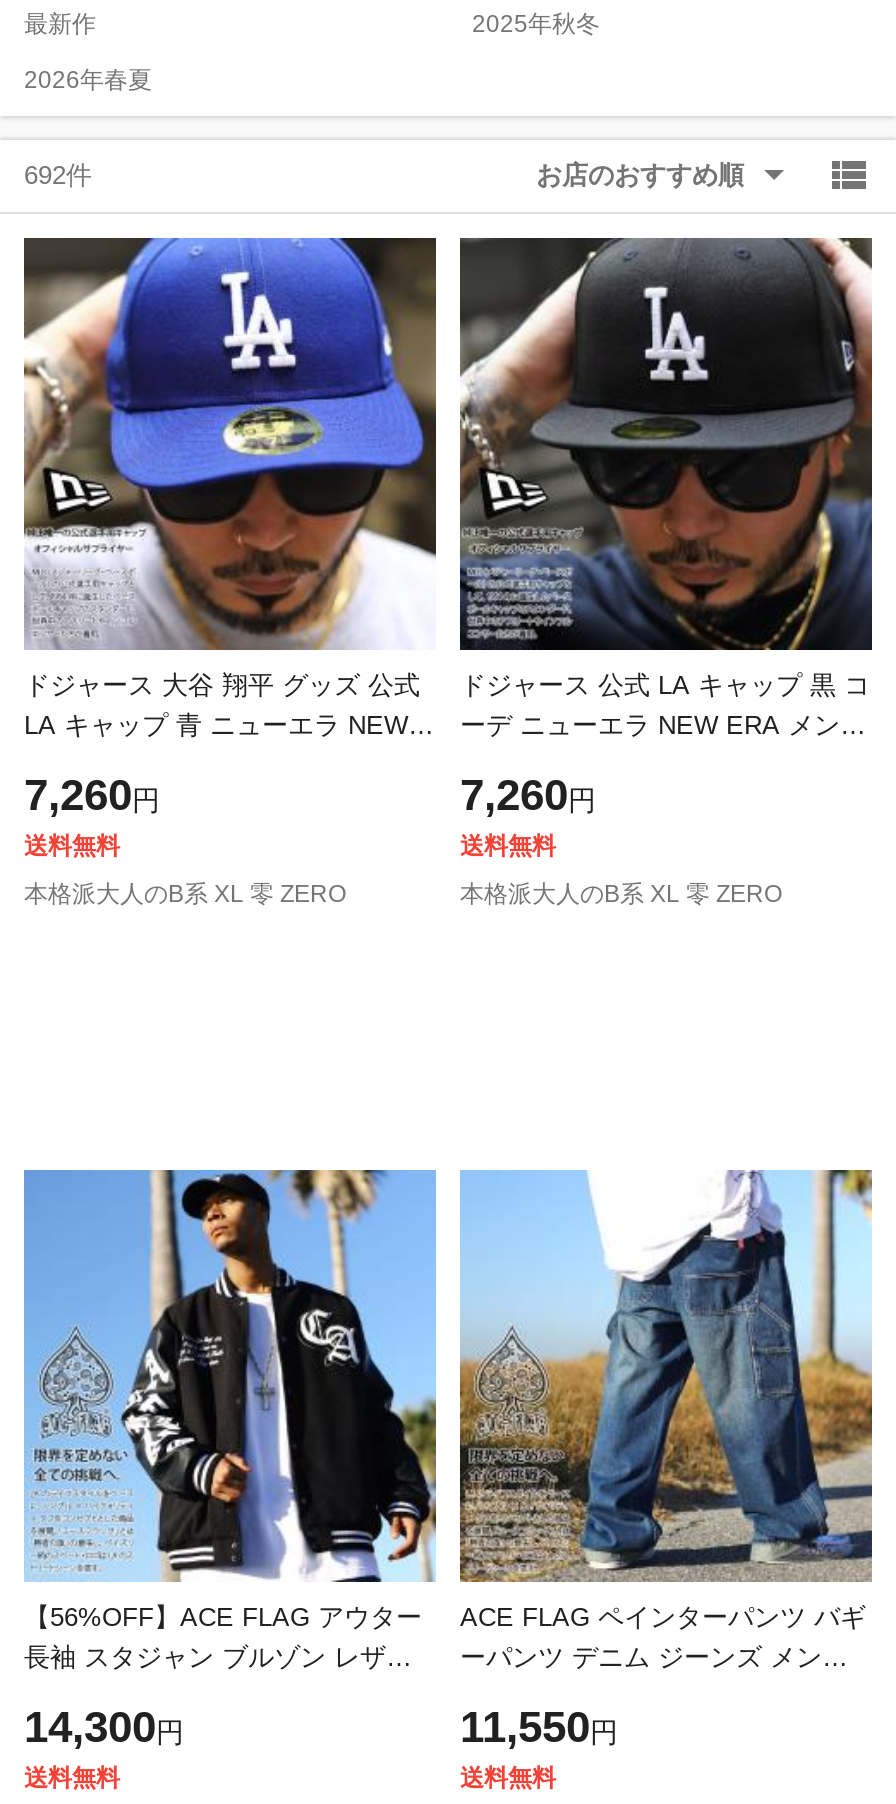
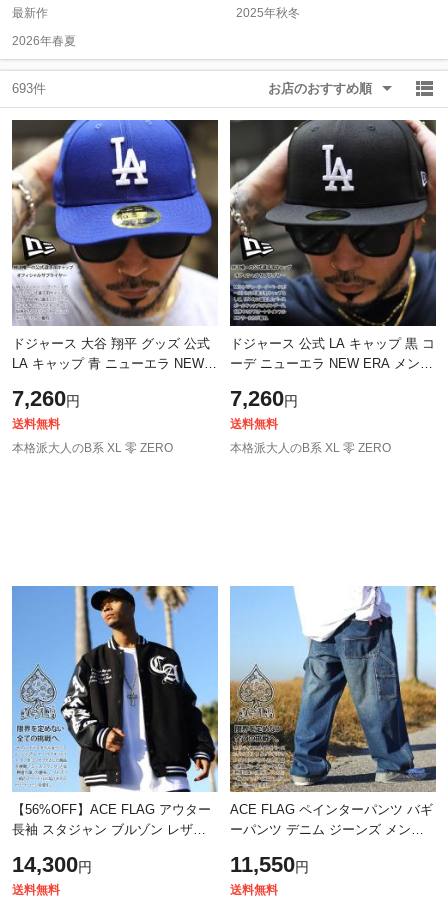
[24,160,92,190] 692件 -> [12,81,46,96] 693件

